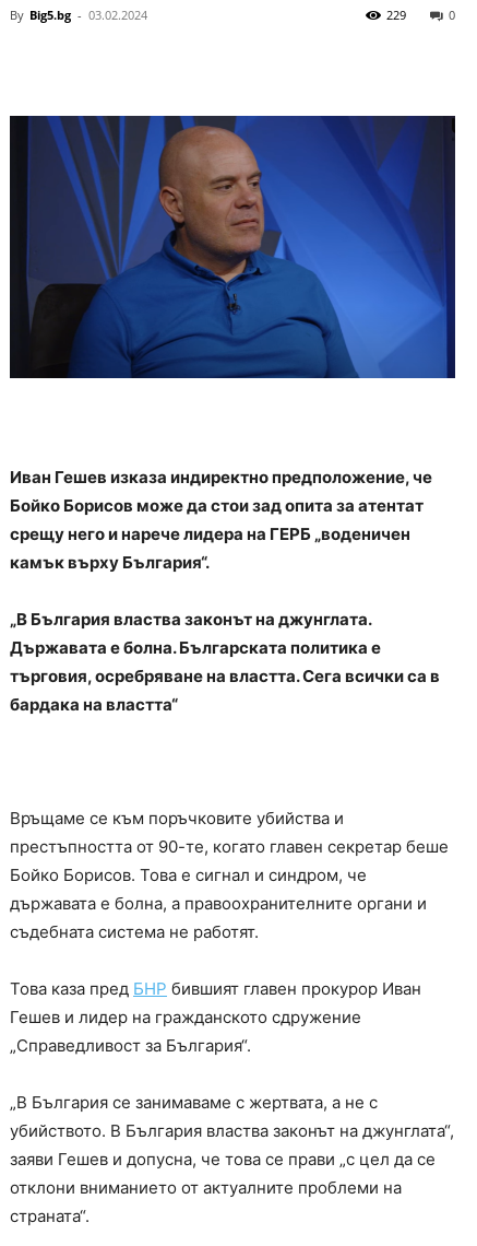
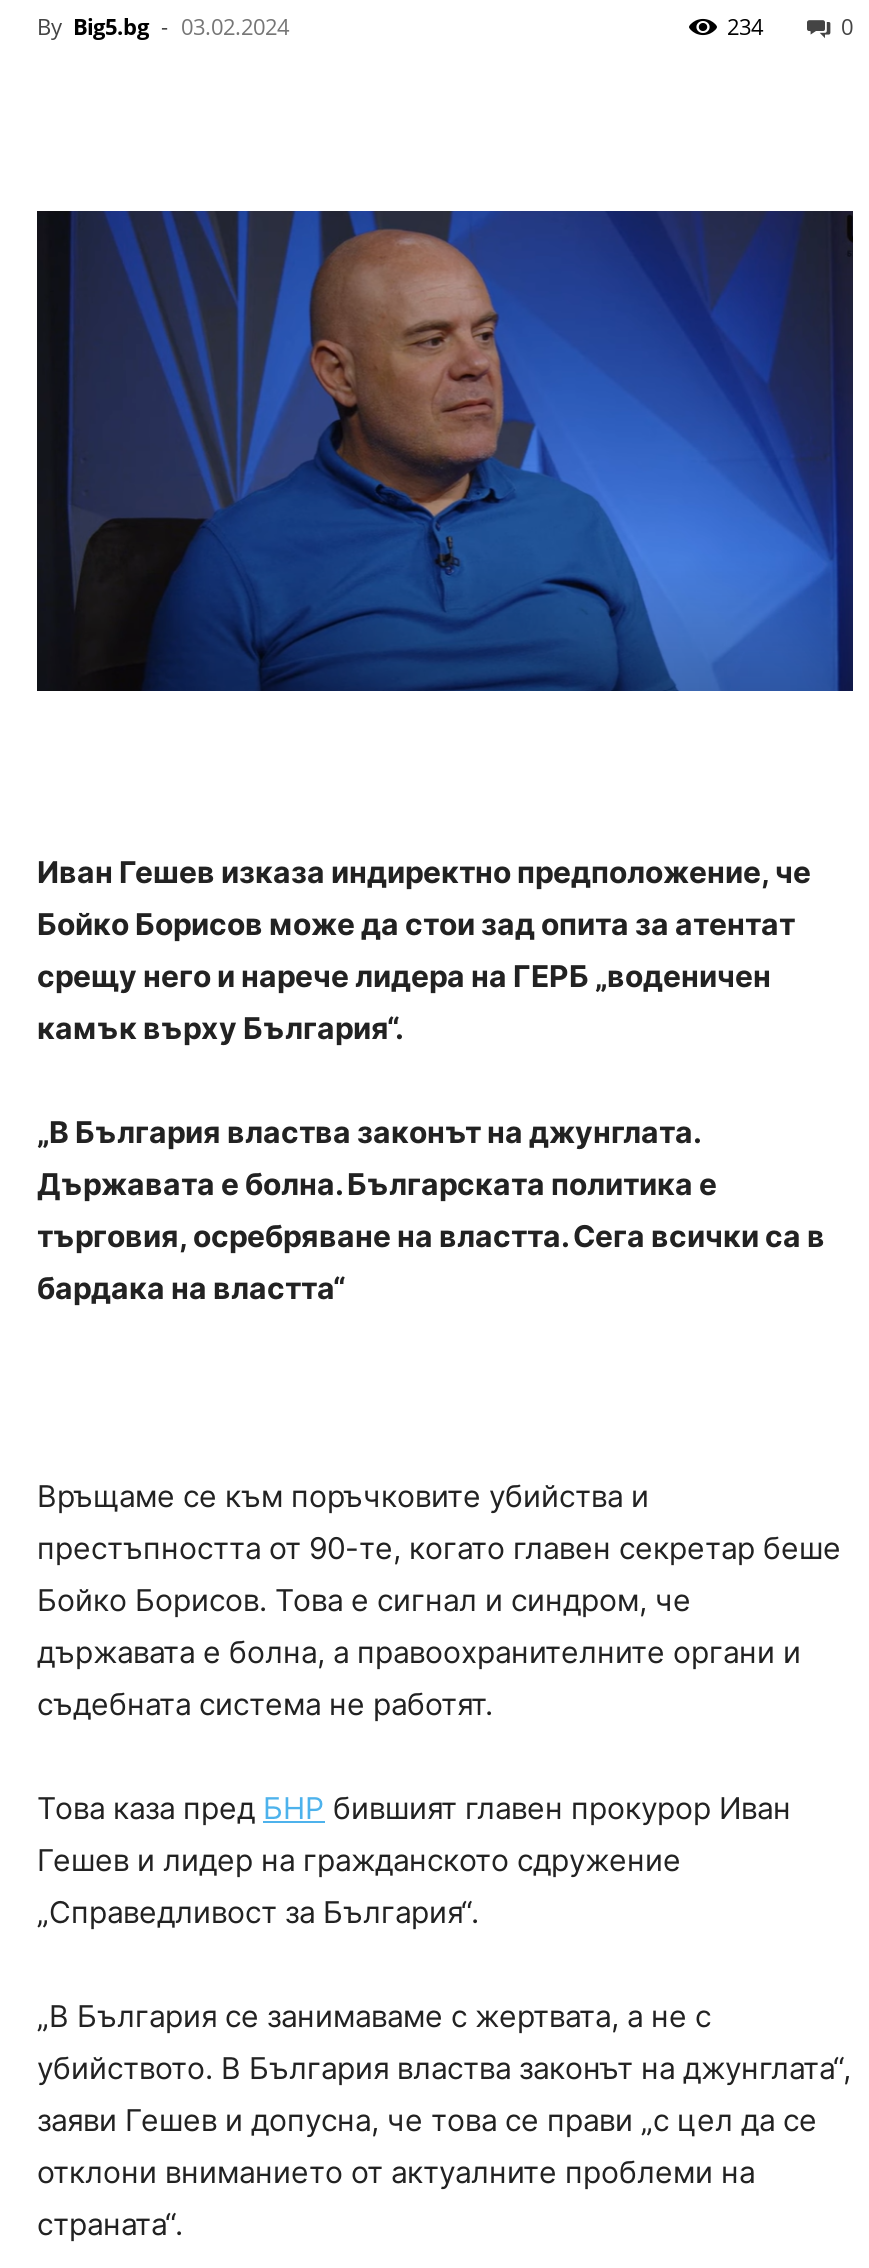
[386,7,406,23] 229 -> [727,11,763,41] 234

